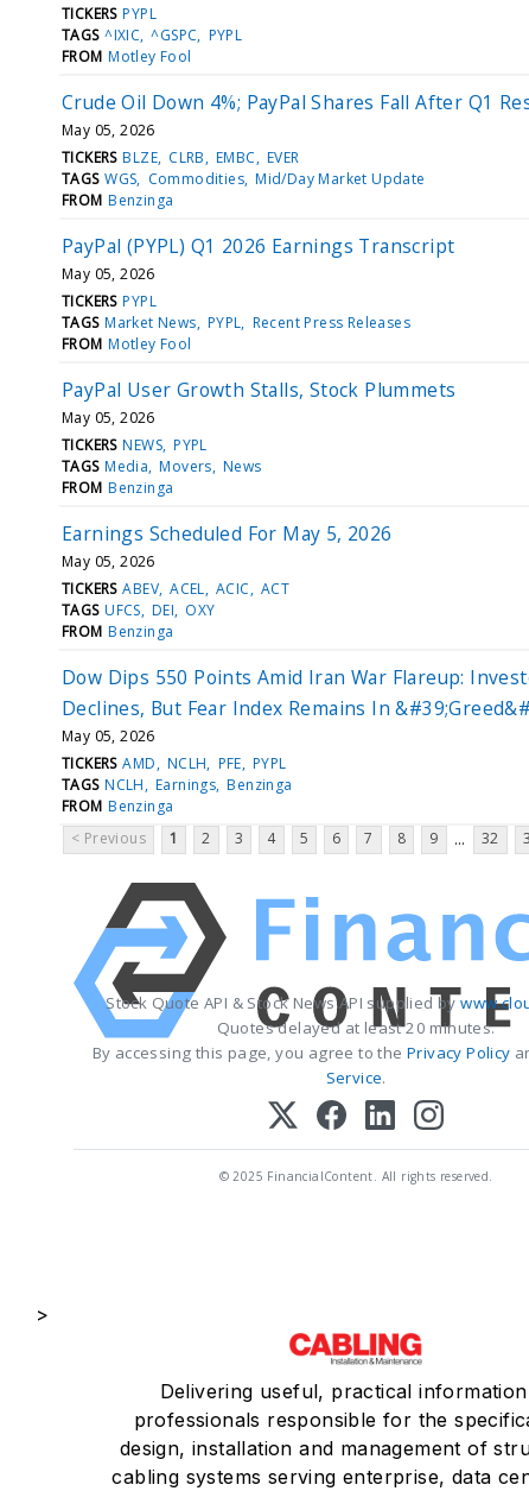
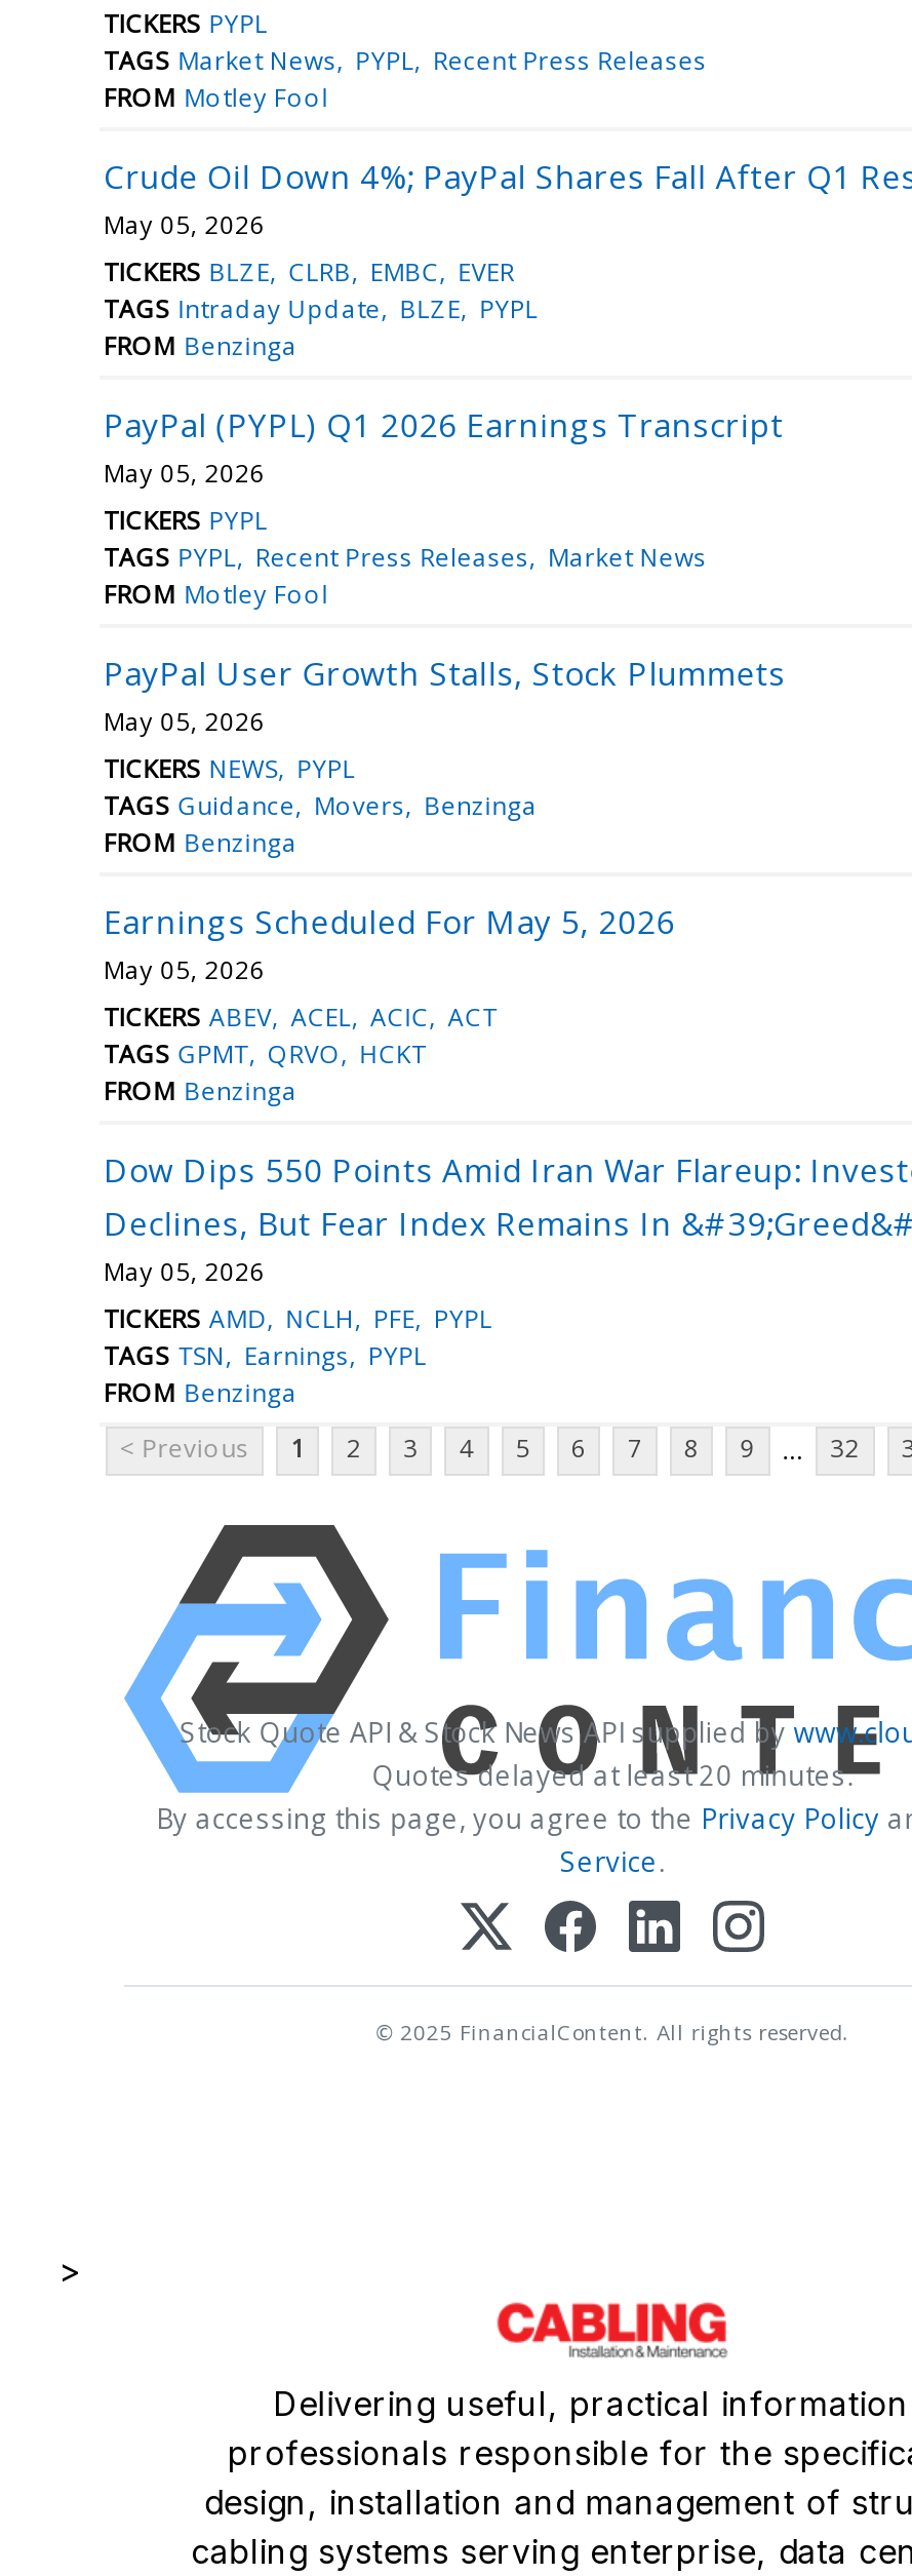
[62,25,242,45] TAGS ^IXIC ^GSPC PYPL -> none
[62,168,425,189] TAGS WGS Commodities Mid/Day Market Update -> [104,291,538,326] TAGS Intraday Update BLZE PYPL
moved [62,312,410,332] -> [104,43,707,78]: TAGS Market News PYPL Recent Press Releases
none -> [104,539,707,574] TAGS PYPL Recent Press Releases Market News
[62,456,262,476] TAGS Media Movers News -> [104,788,537,823] TAGS Guidance Movers Benzinga
[62,600,215,620] TAGS UFCS DEI OXY -> [104,1036,427,1071] TAGS GPMT QRVO HCKT
[62,774,292,795] TAGS NCLH Earnings Benzinga -> [104,1338,427,1373] TAGS TSN Earnings PYPL

